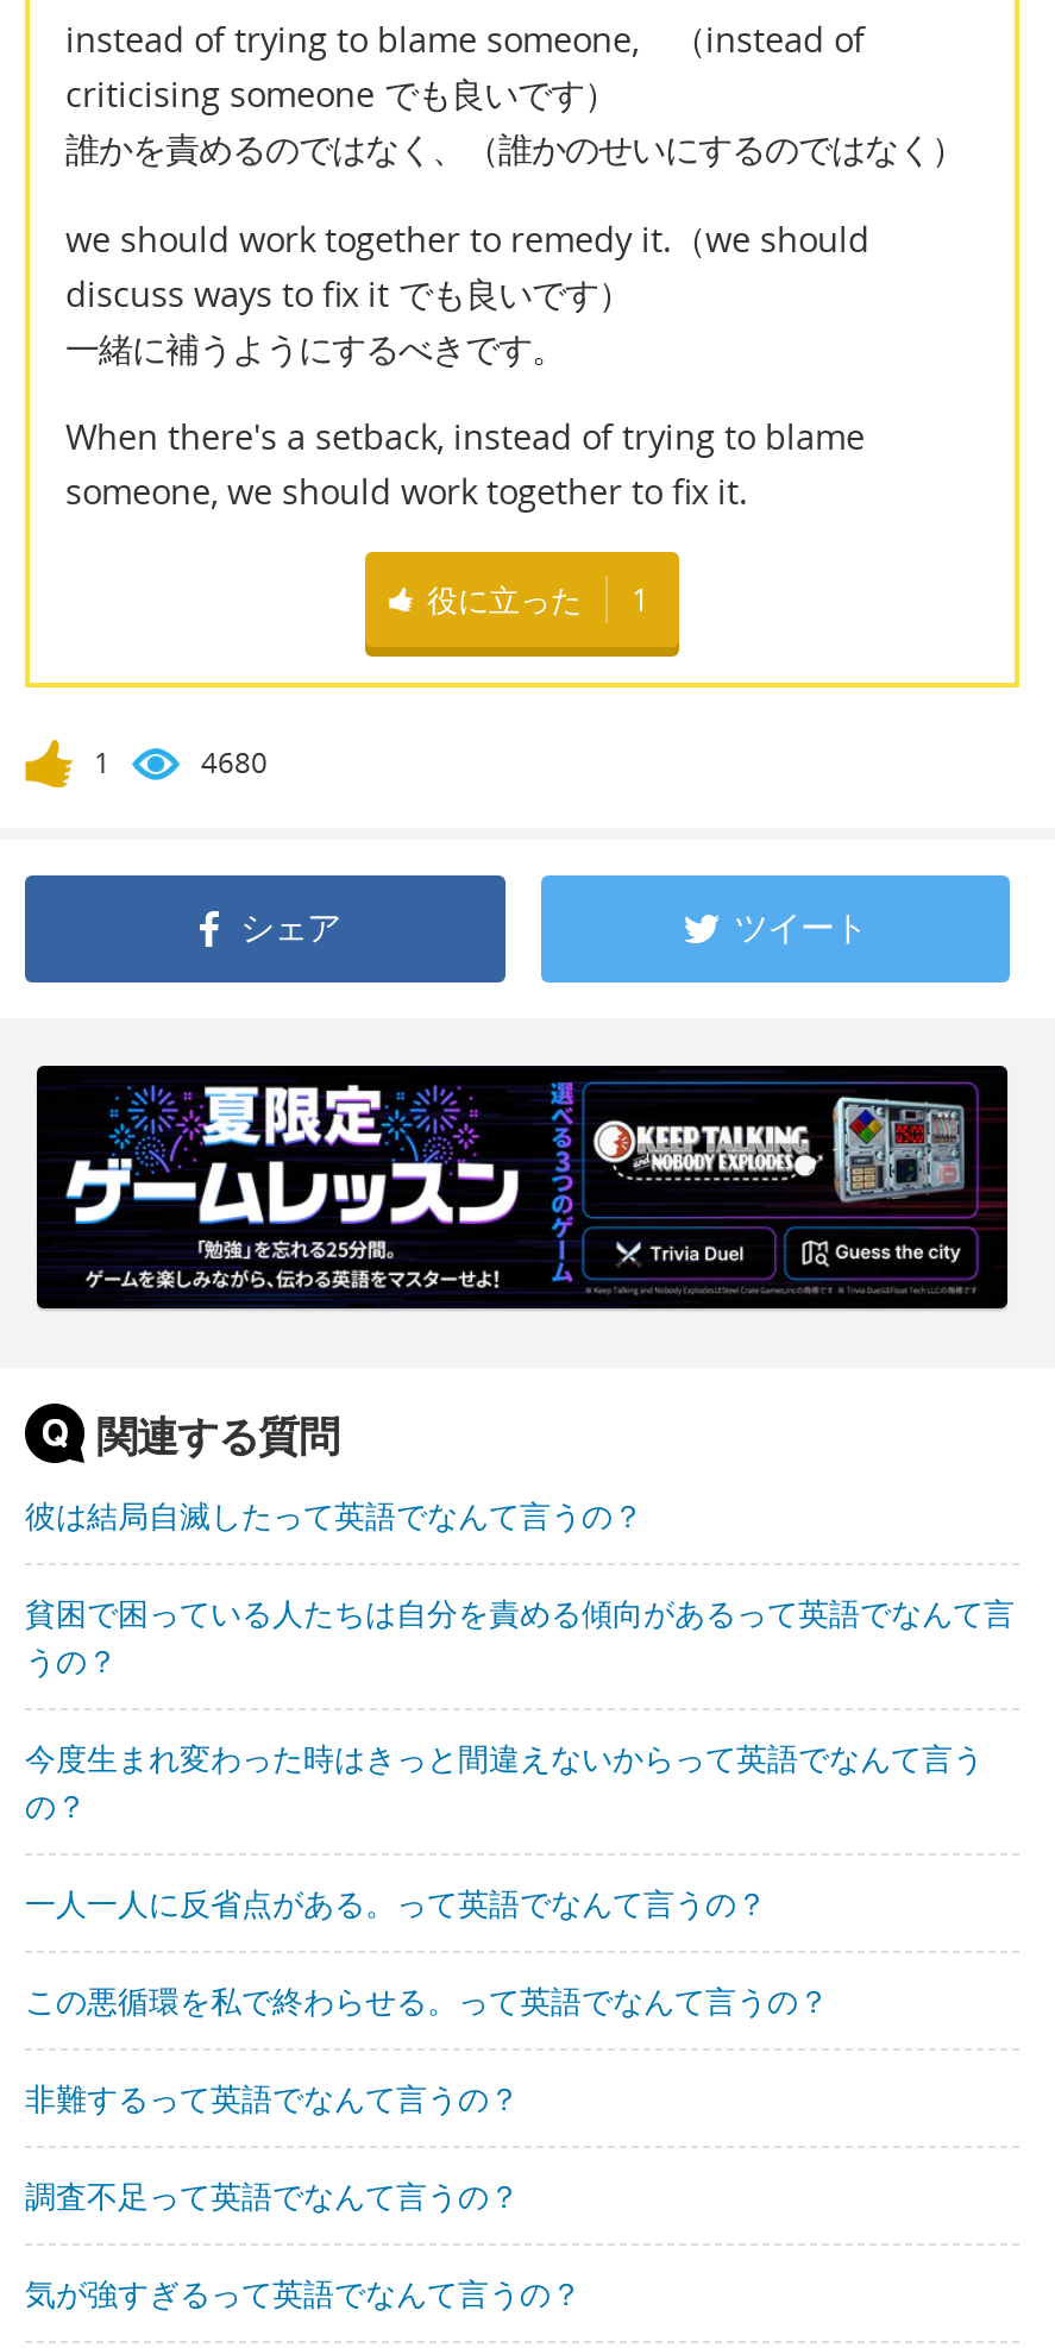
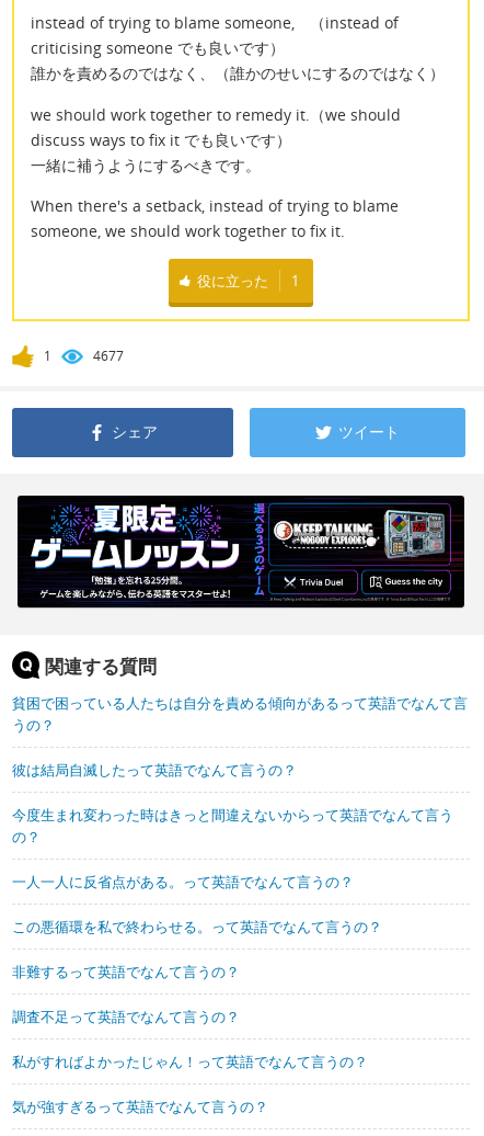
[201,743,268,783] 4680 -> [93,347,124,365] 4677
moved [25,1495,643,1537] -> [12,760,297,780]: 彼は結局自滅したって英語でなんて言うの？
moved [25,1592,1015,1683] -> [12,693,468,735]: 貧困で困っている人たちは自分を責める傾向があるって英語でなんて言 | うの？
none -> [12,1052,368,1072] 私がすればよかったじゃん！って英語でなんて言うの？

